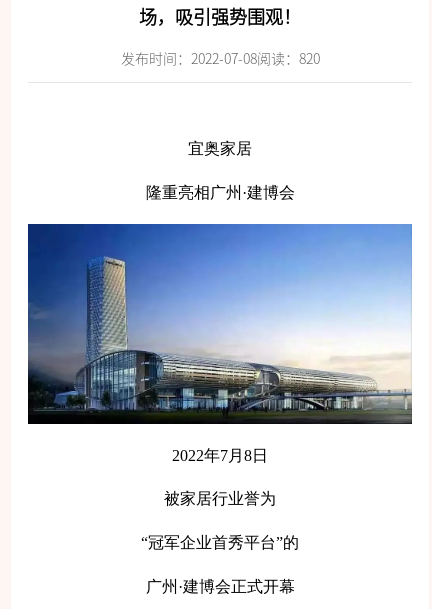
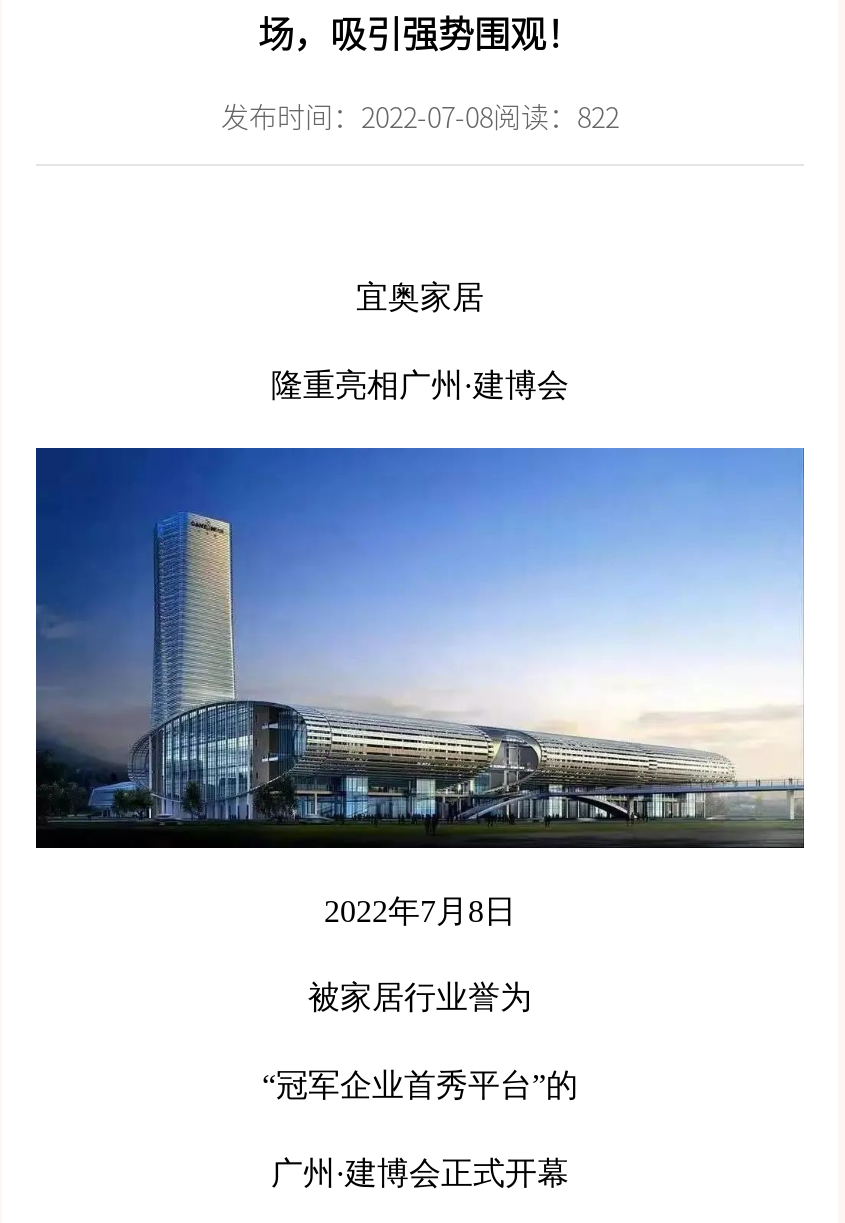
[120,48,319,68] 发布时间：2022-07-08阅读：820 -> [221,97,619,137] 发布时间：2022-07-08阅读：822

